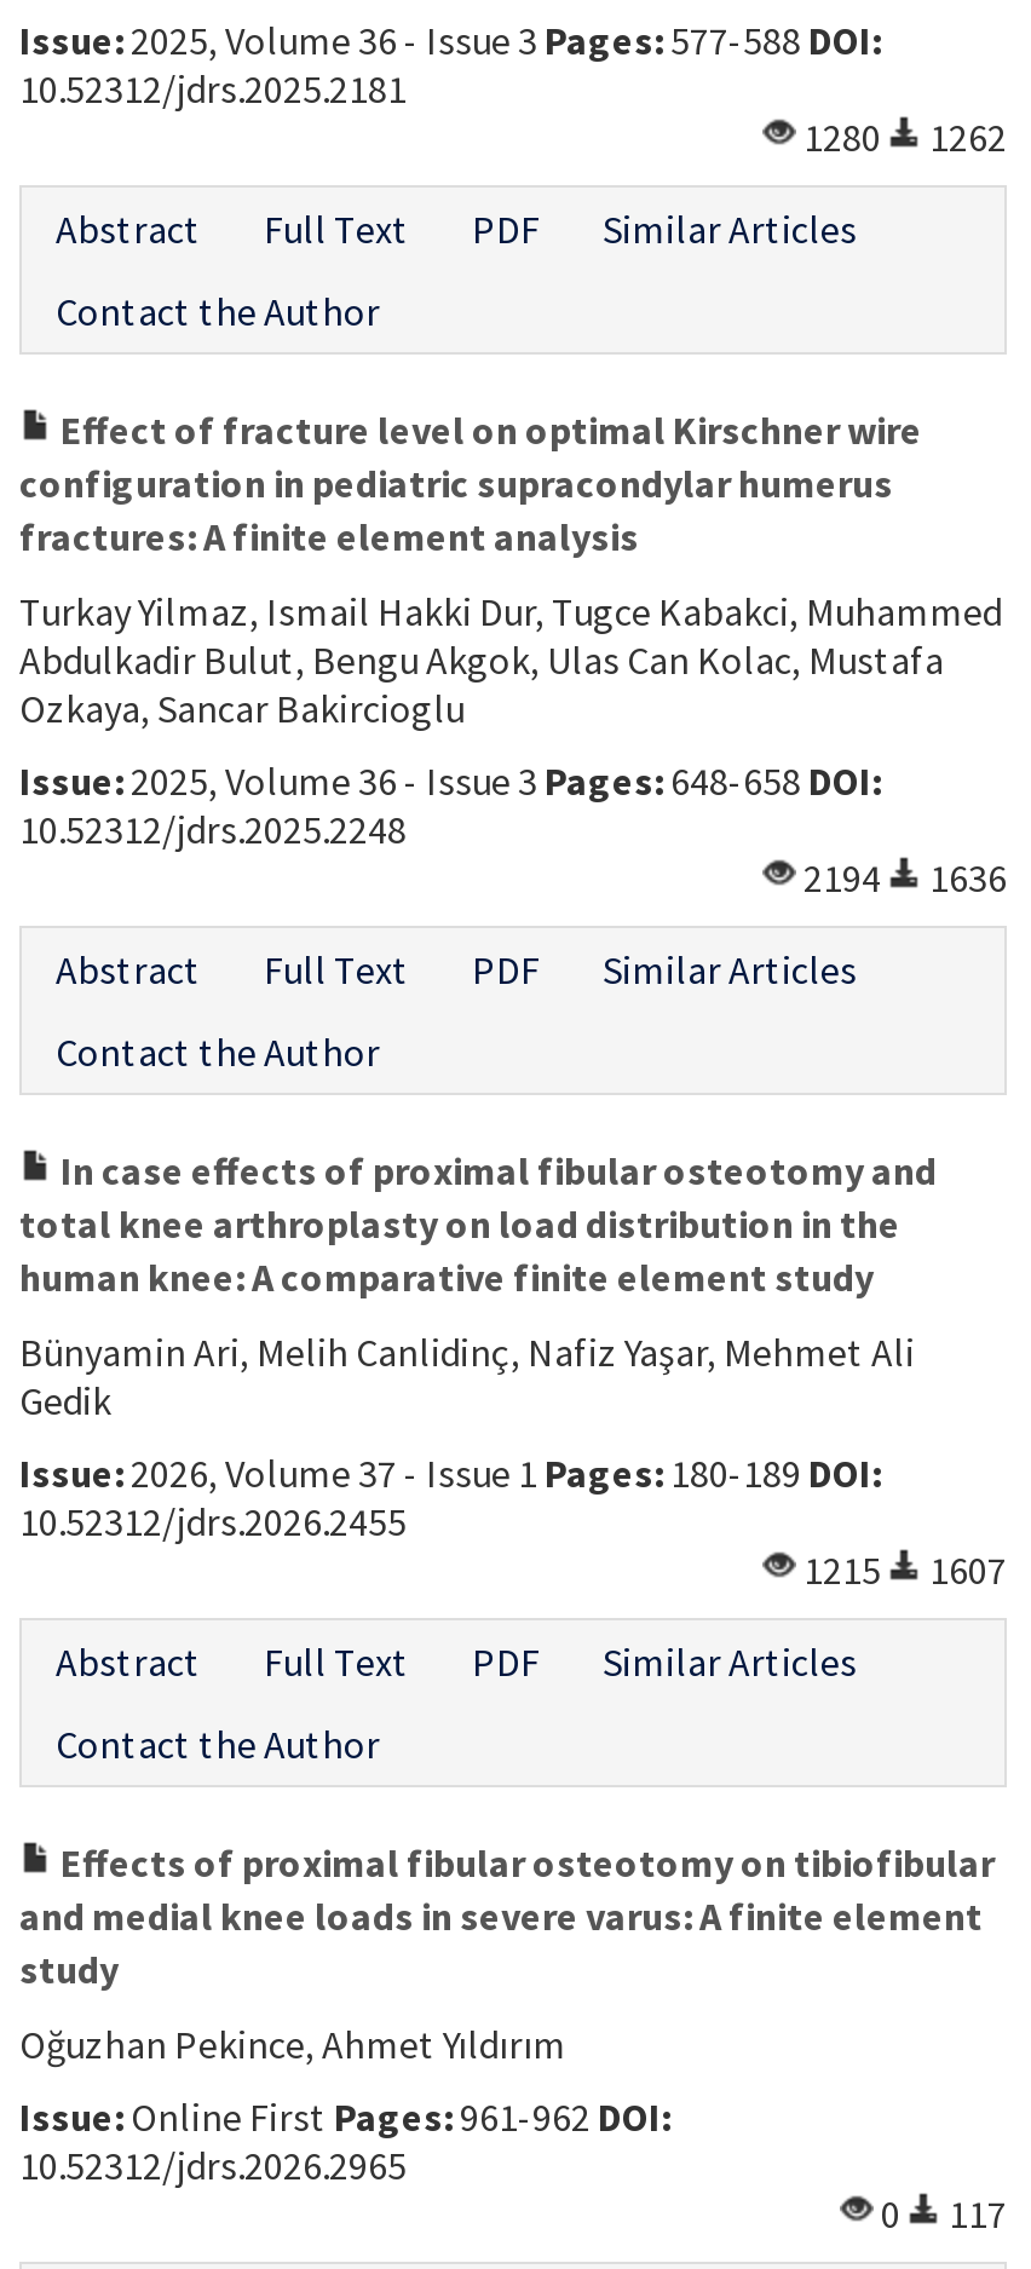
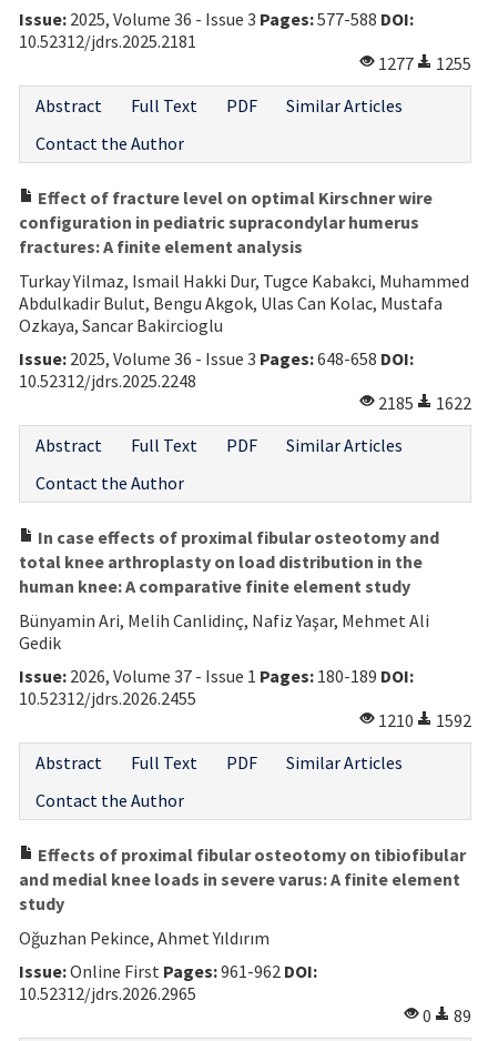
[796,112,888,160] 1280 -> [375,52,417,74] 1277
[922,112,1007,160] 1262 -> [433,52,471,74] 1255
[796,852,888,901] 2194 -> [375,391,417,414] 2185
[922,852,1007,901] 1636 -> [433,391,471,414] 1622
[796,1545,888,1593] 1215 -> [375,709,417,731] 1210
[922,1545,1007,1593] 1607 -> [433,709,471,731] 1592
[874,2188,1007,2237] 0 117 -> [419,1004,471,1026] 0 89

